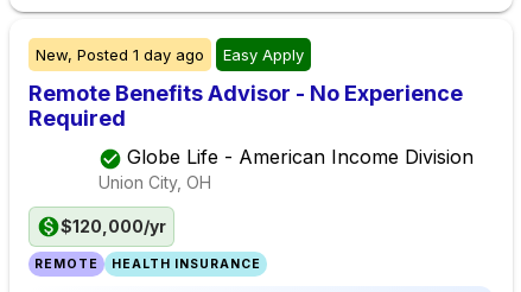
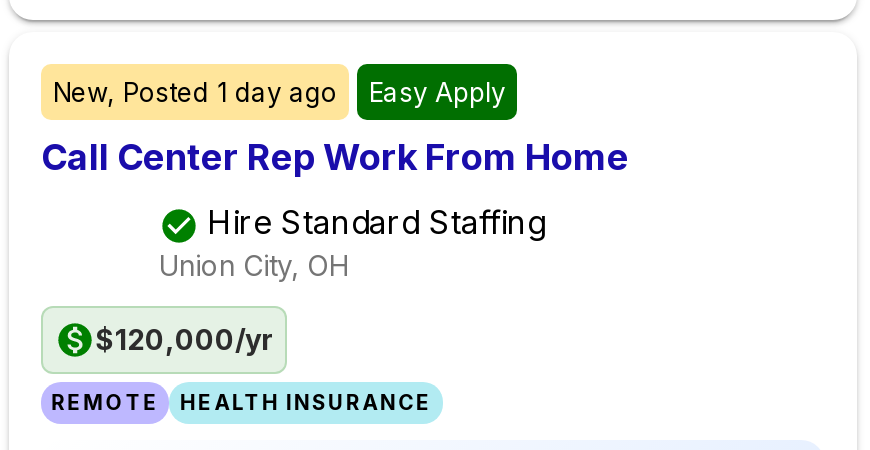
[28,81,463,131] Remote Benefits Advisor - No Experience | Required -> [41,136,629,178] Call Center Rep Work From Home
[127,145,474,169] Globe Life - American Income Division -> [207,202,545,242] Hire Standard Staffing

